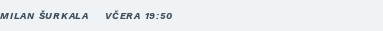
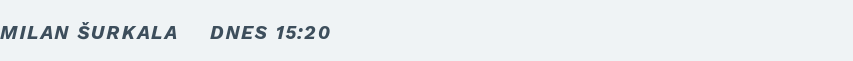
[0,10,172,21] MILAN ŠURKALA VČERA 19:50 -> [0,21,331,43] MILAN ŠURKALA DNES 15:20

